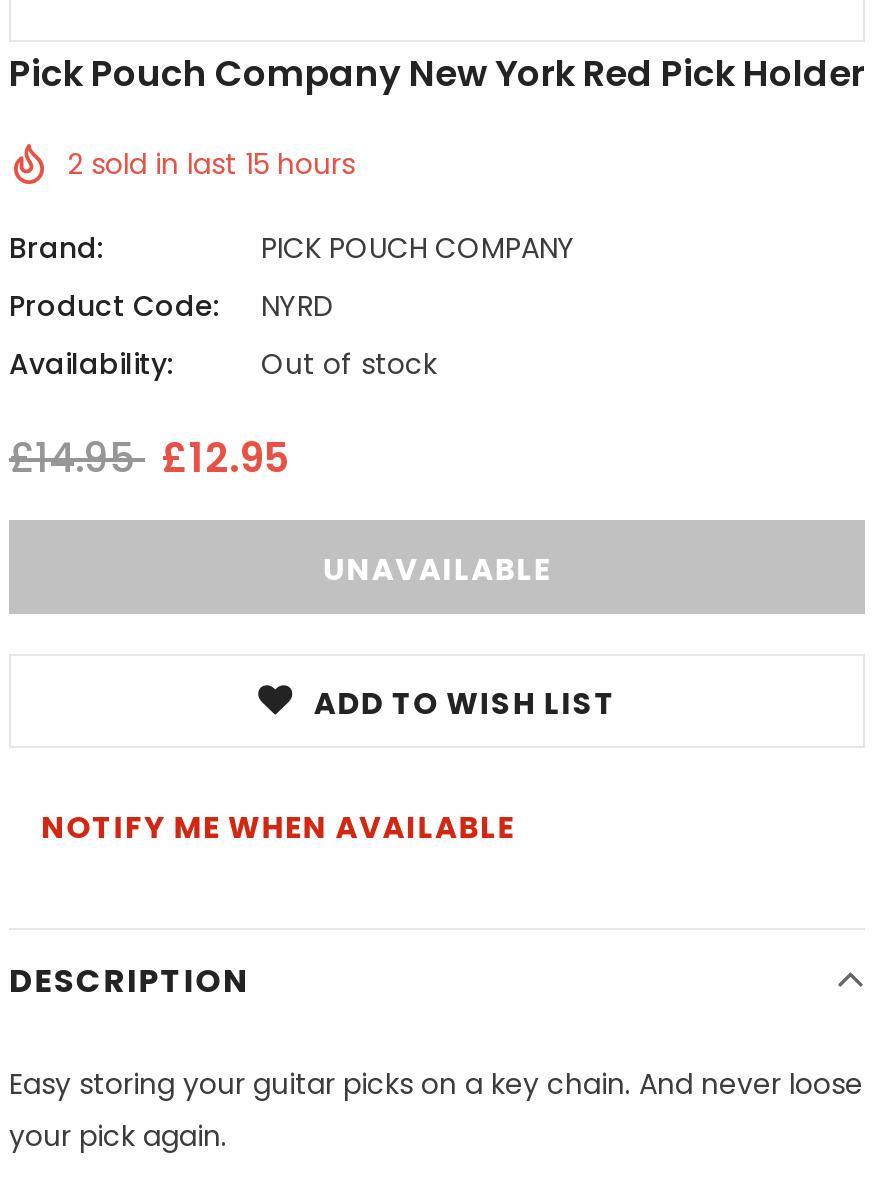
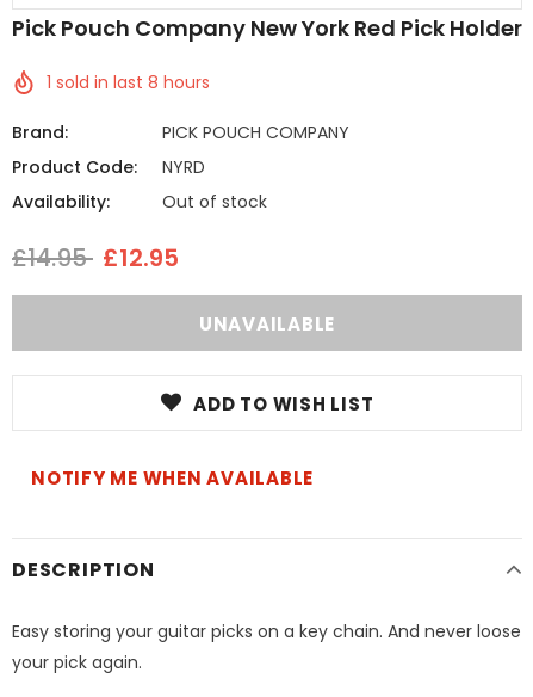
[67,144,355,184] 2 sold in last 15 hours -> [47,70,210,94] 1 sold in last 8 hours

